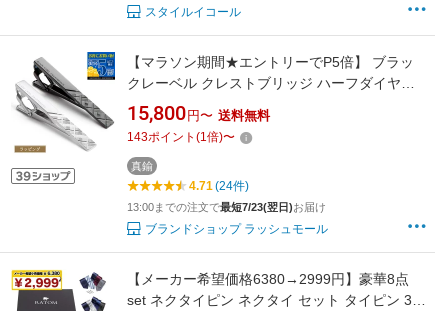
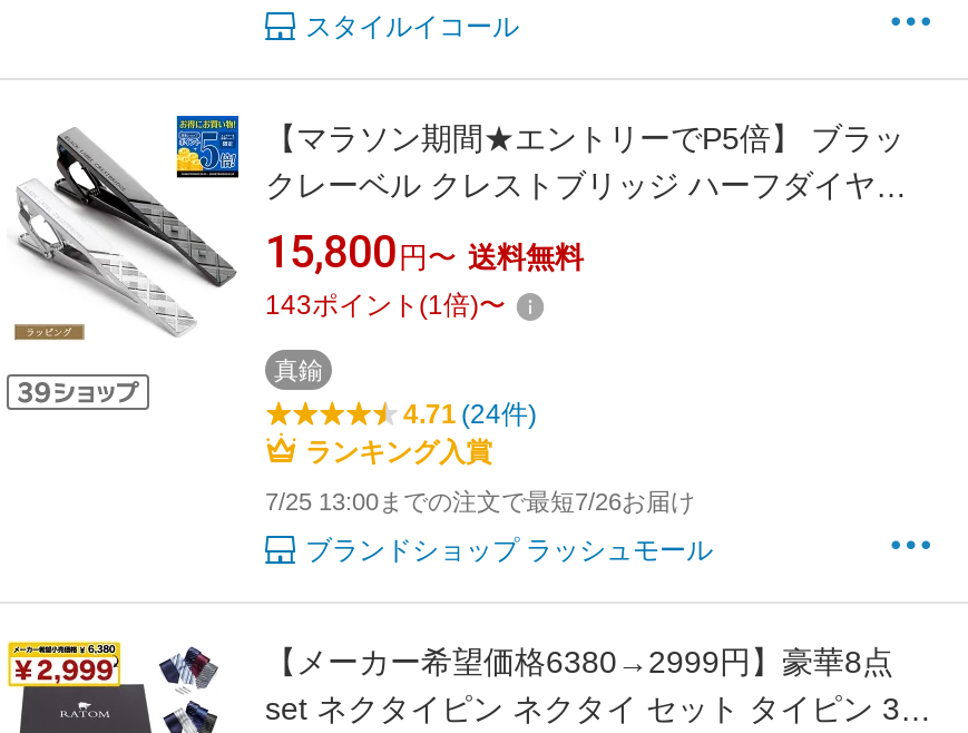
[127,201,326,213] 13:00までの注文で最短7/23(翌日)お届け -> [265,438,695,516] ランキング入賞 | 7/25 13:00までの注文で最短7/26お届け

